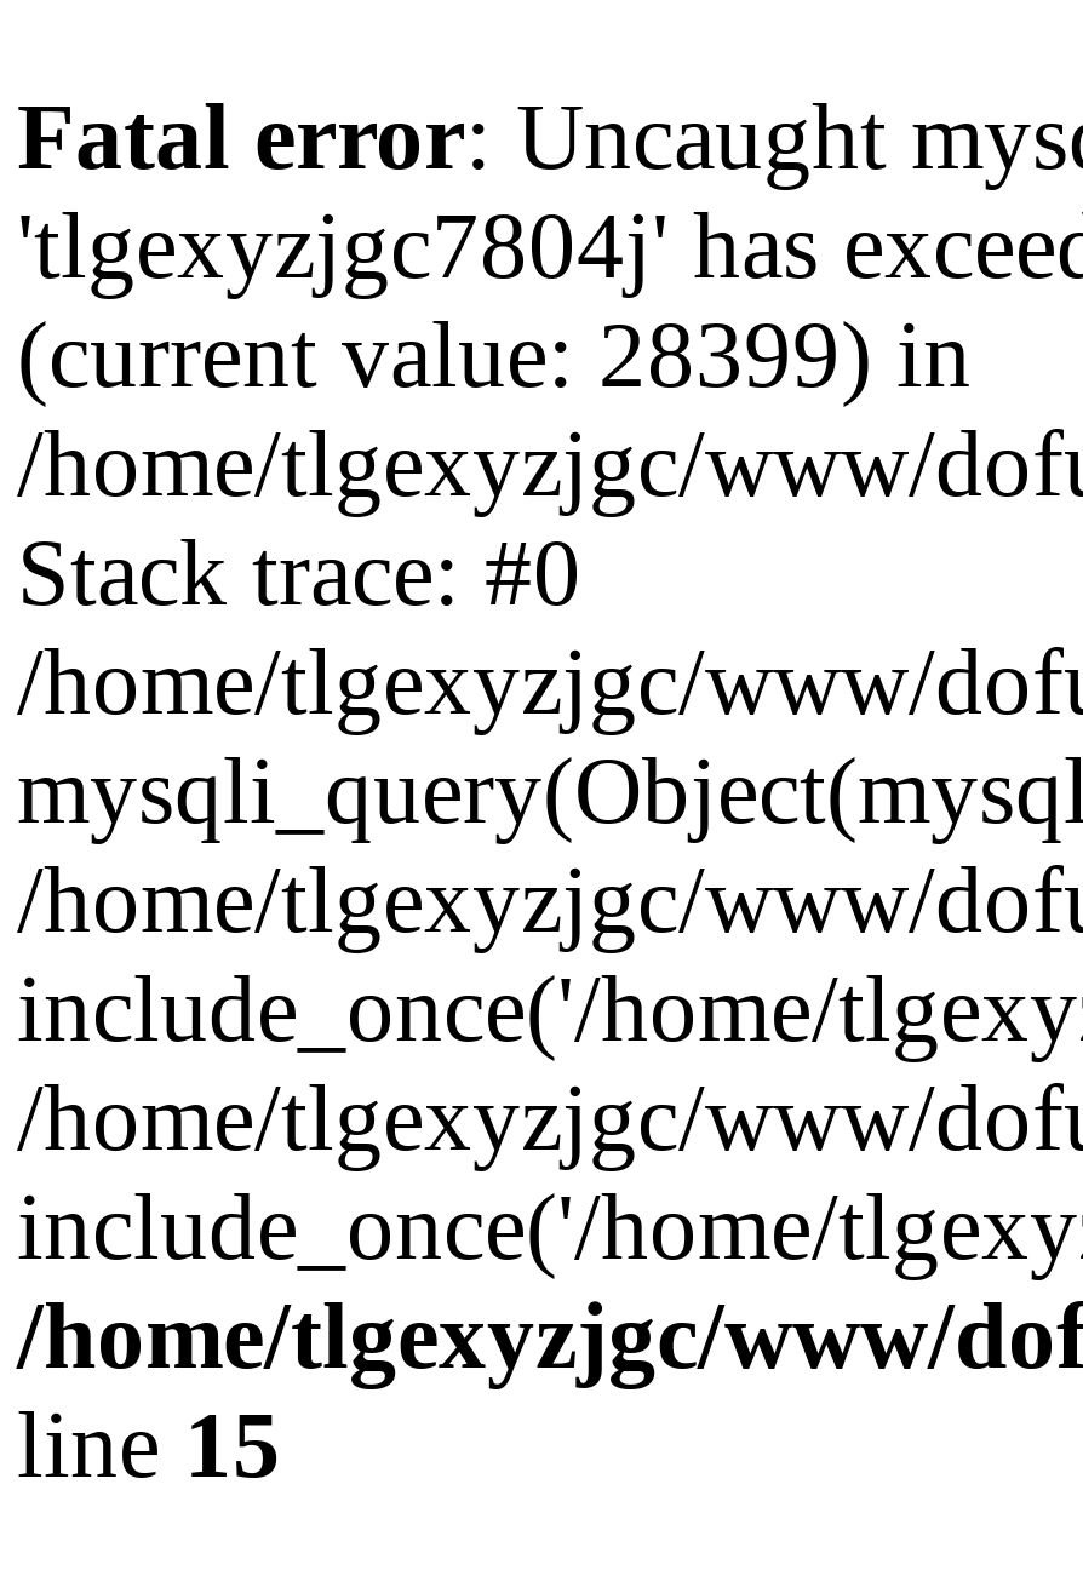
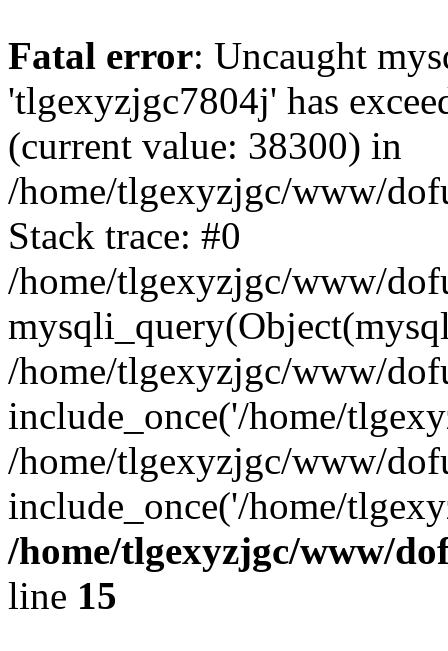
[17,302,972,406] (current value: 28399) in -> [8,124,402,167] (current value: 38300) in

